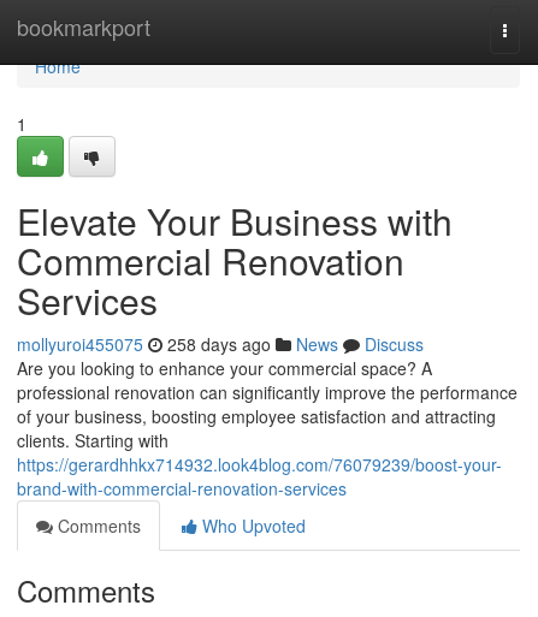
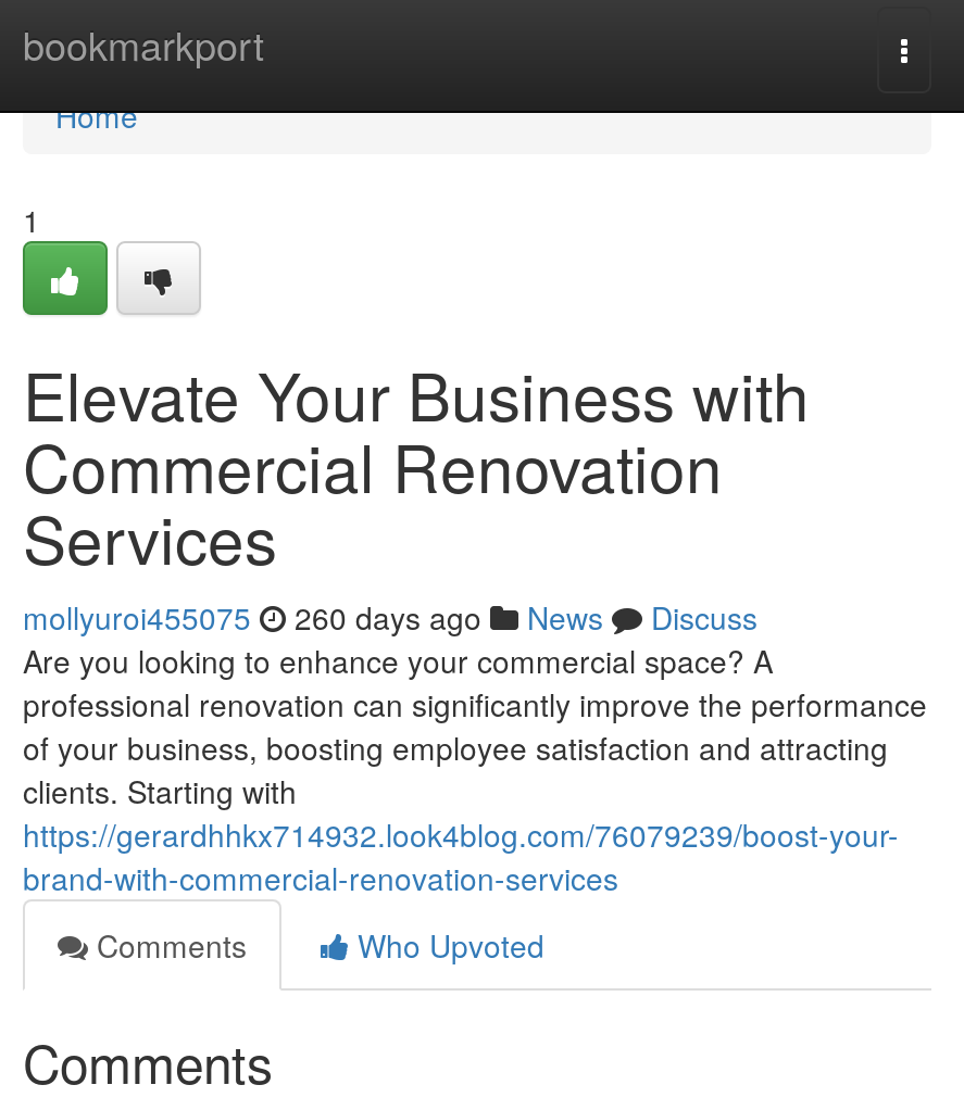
[17,332,424,356] mollyuroi455075 258 days ago News Discuss -> [23,595,758,639] mollyuroi455075 260 days ago News Discuss

